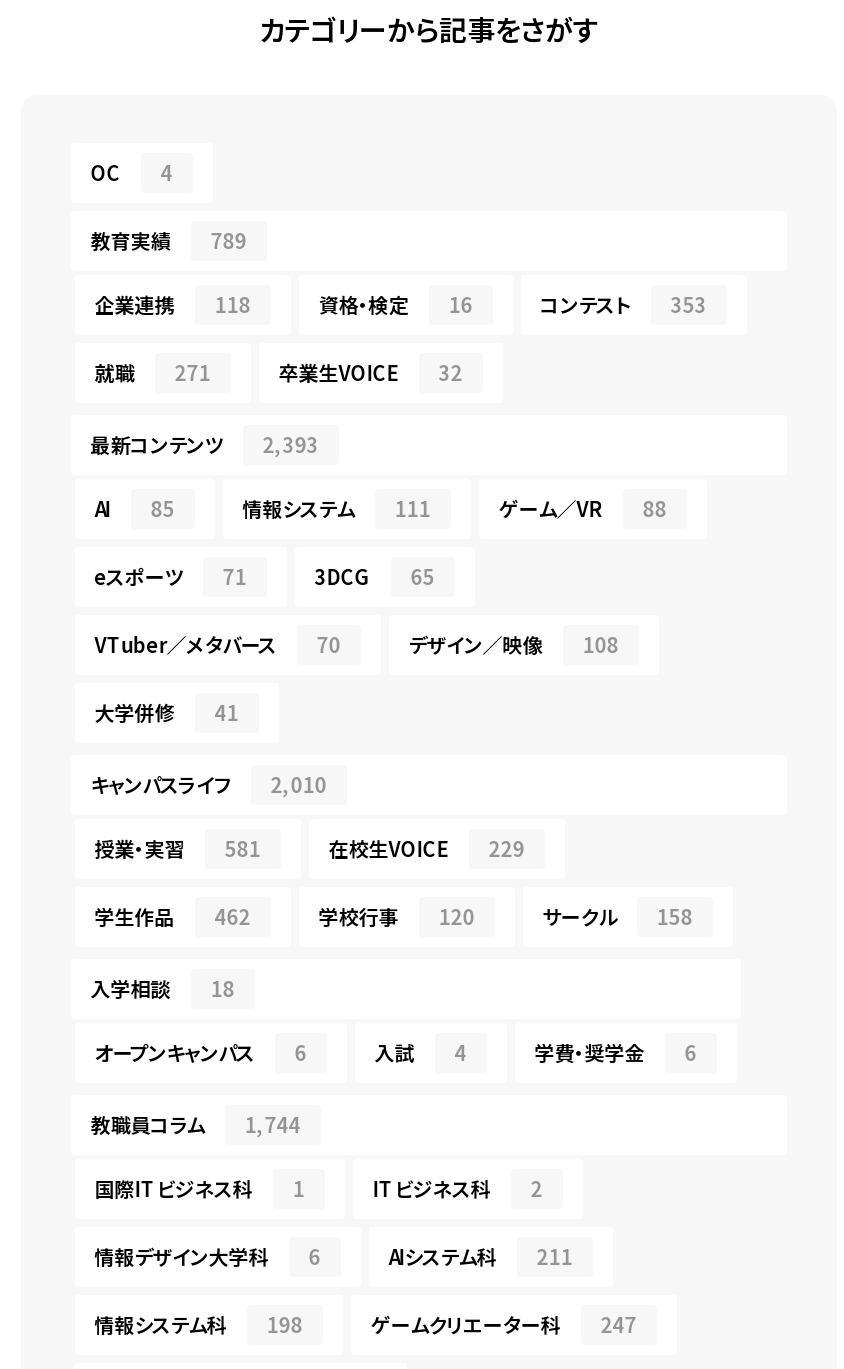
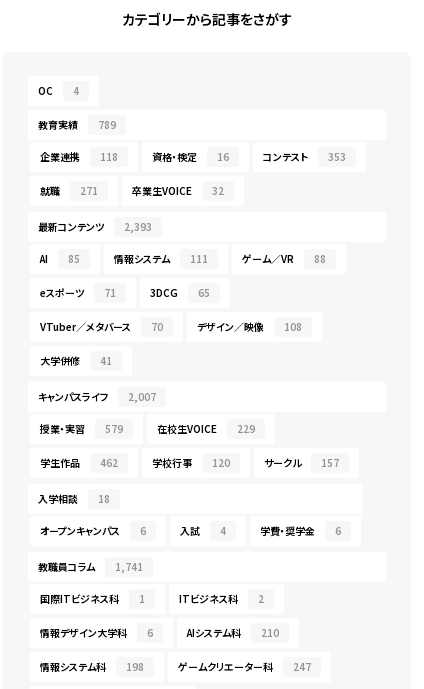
[91,769,327,799] キャンパスライフ 2,010 -> [38,389,156,404] キャンパスライフ 2,007
[95,833,261,863] 授業・実習 581 -> [40,421,123,436] 授業・実習 579
[543,901,693,931] サークル 158 -> [264,455,339,470] サークル 157
[91,1109,301,1139] 教職員コラム 1,744 -> [38,559,143,574] 教職員コラム 1,741
[389,1241,573,1271] AIシステム科 211 -> [187,625,279,640] AIシステム科 210

